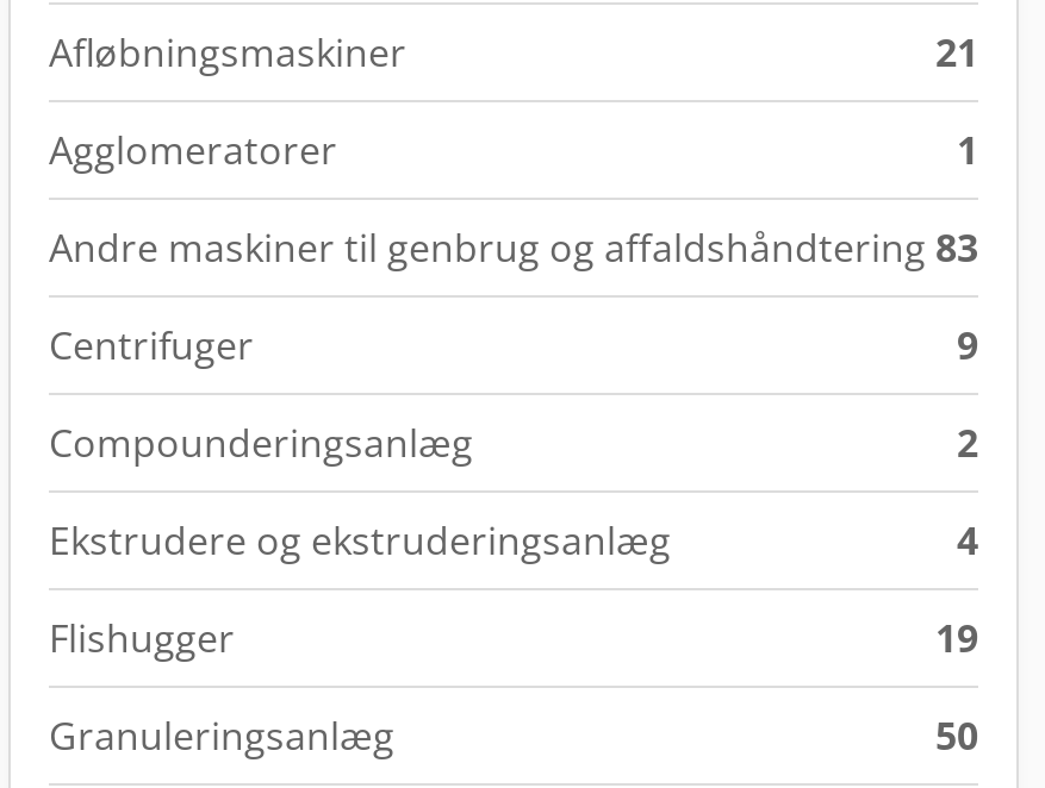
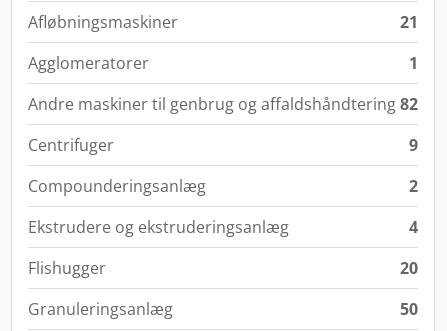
[49,221,978,274] Andre maskiner til genbrug og affaldshåndtering 83 -> [28,93,418,115] Andre maskiner til genbrug og affaldshåndtering 82
[935,612,978,664] 19 -> [400,257,418,279] 20

